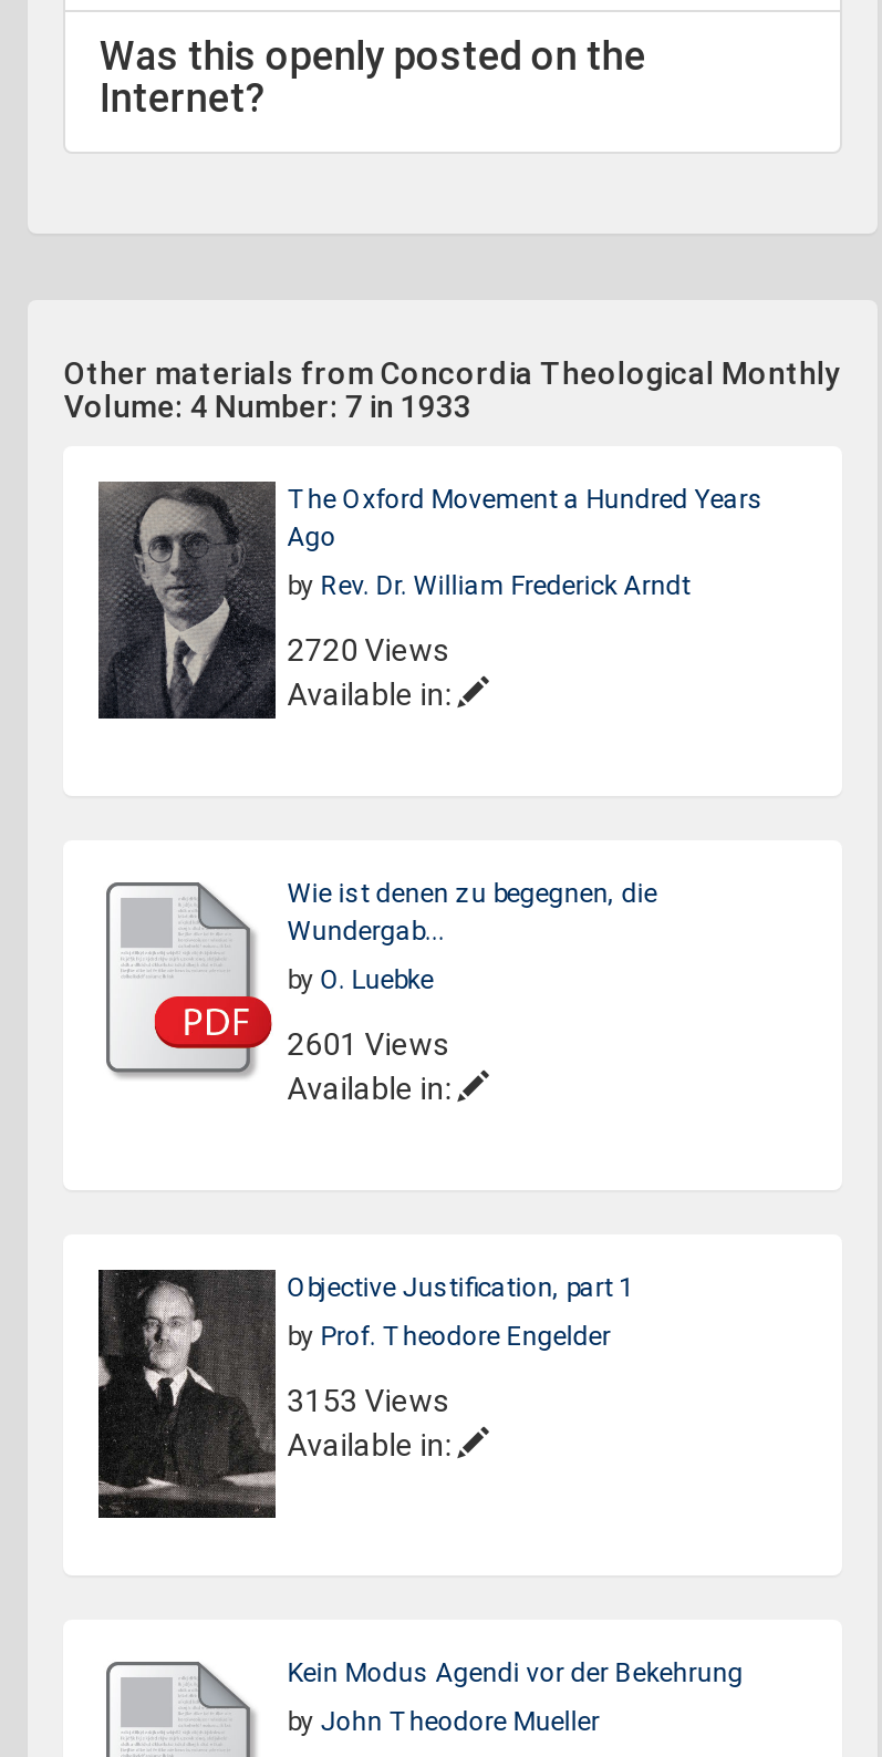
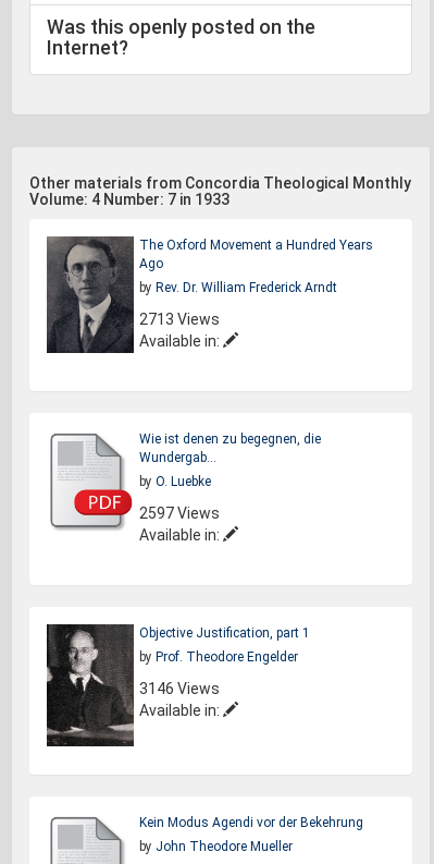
[287,632,451,668] 2720 Views -> [139,311,220,328] 2713 Views
[287,1026,451,1062] 2601 Views -> [139,504,220,522] 2597 Views
[287,1383,451,1418] 3153 Views -> [139,680,220,697] 3146 Views

